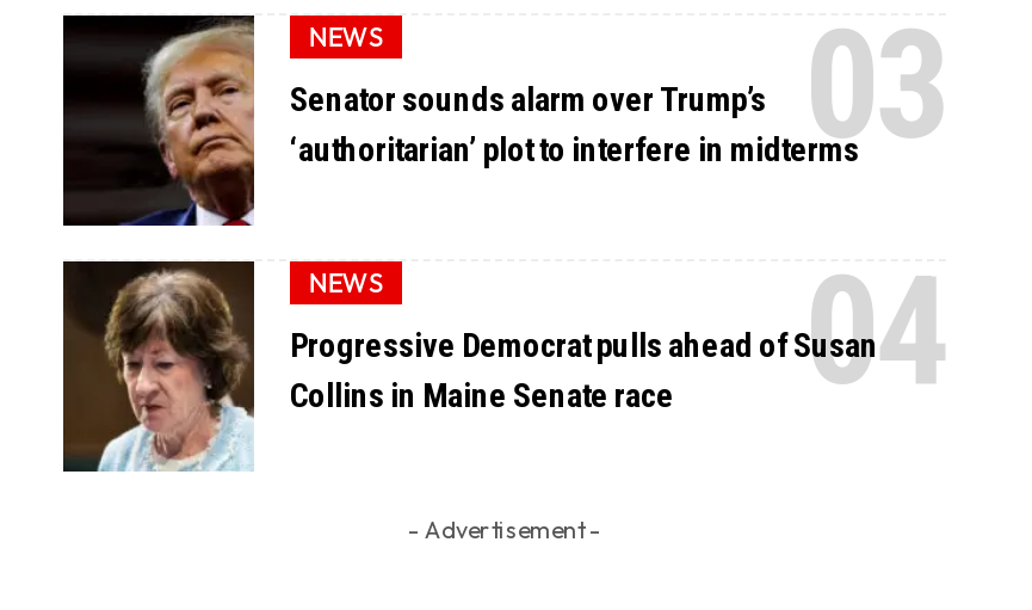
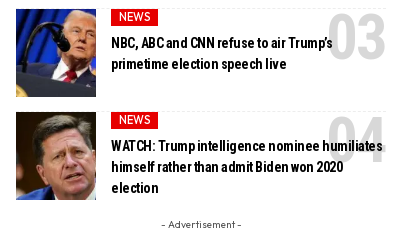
[61,12,859,229] [image] | Senator sounds alarm over Trump’s | ‘authoritarian’ plot to interfere in midterms -> [15,8,332,98] [image] | NBC, ABC and CNN refuse to air Trump’s | primetime election speech live
[63,258,878,473] [image] | Progressive Democrat pulls ahead of Susan | Collins in Maine Senate race -> [16,111,382,201] [image] | WATCH: Trump intelligence nominee humiliates | himself rather than admit Biden won 2020 | election

